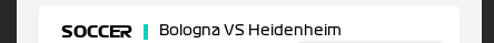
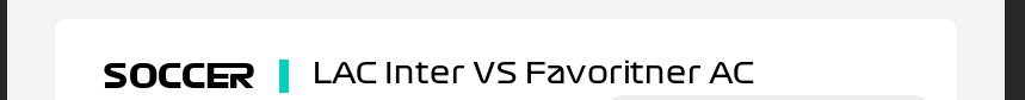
[159,24,342,37] Bologna VS Heidenheim -> [313,60,754,88] LAC Inter VS Favoritner AC

